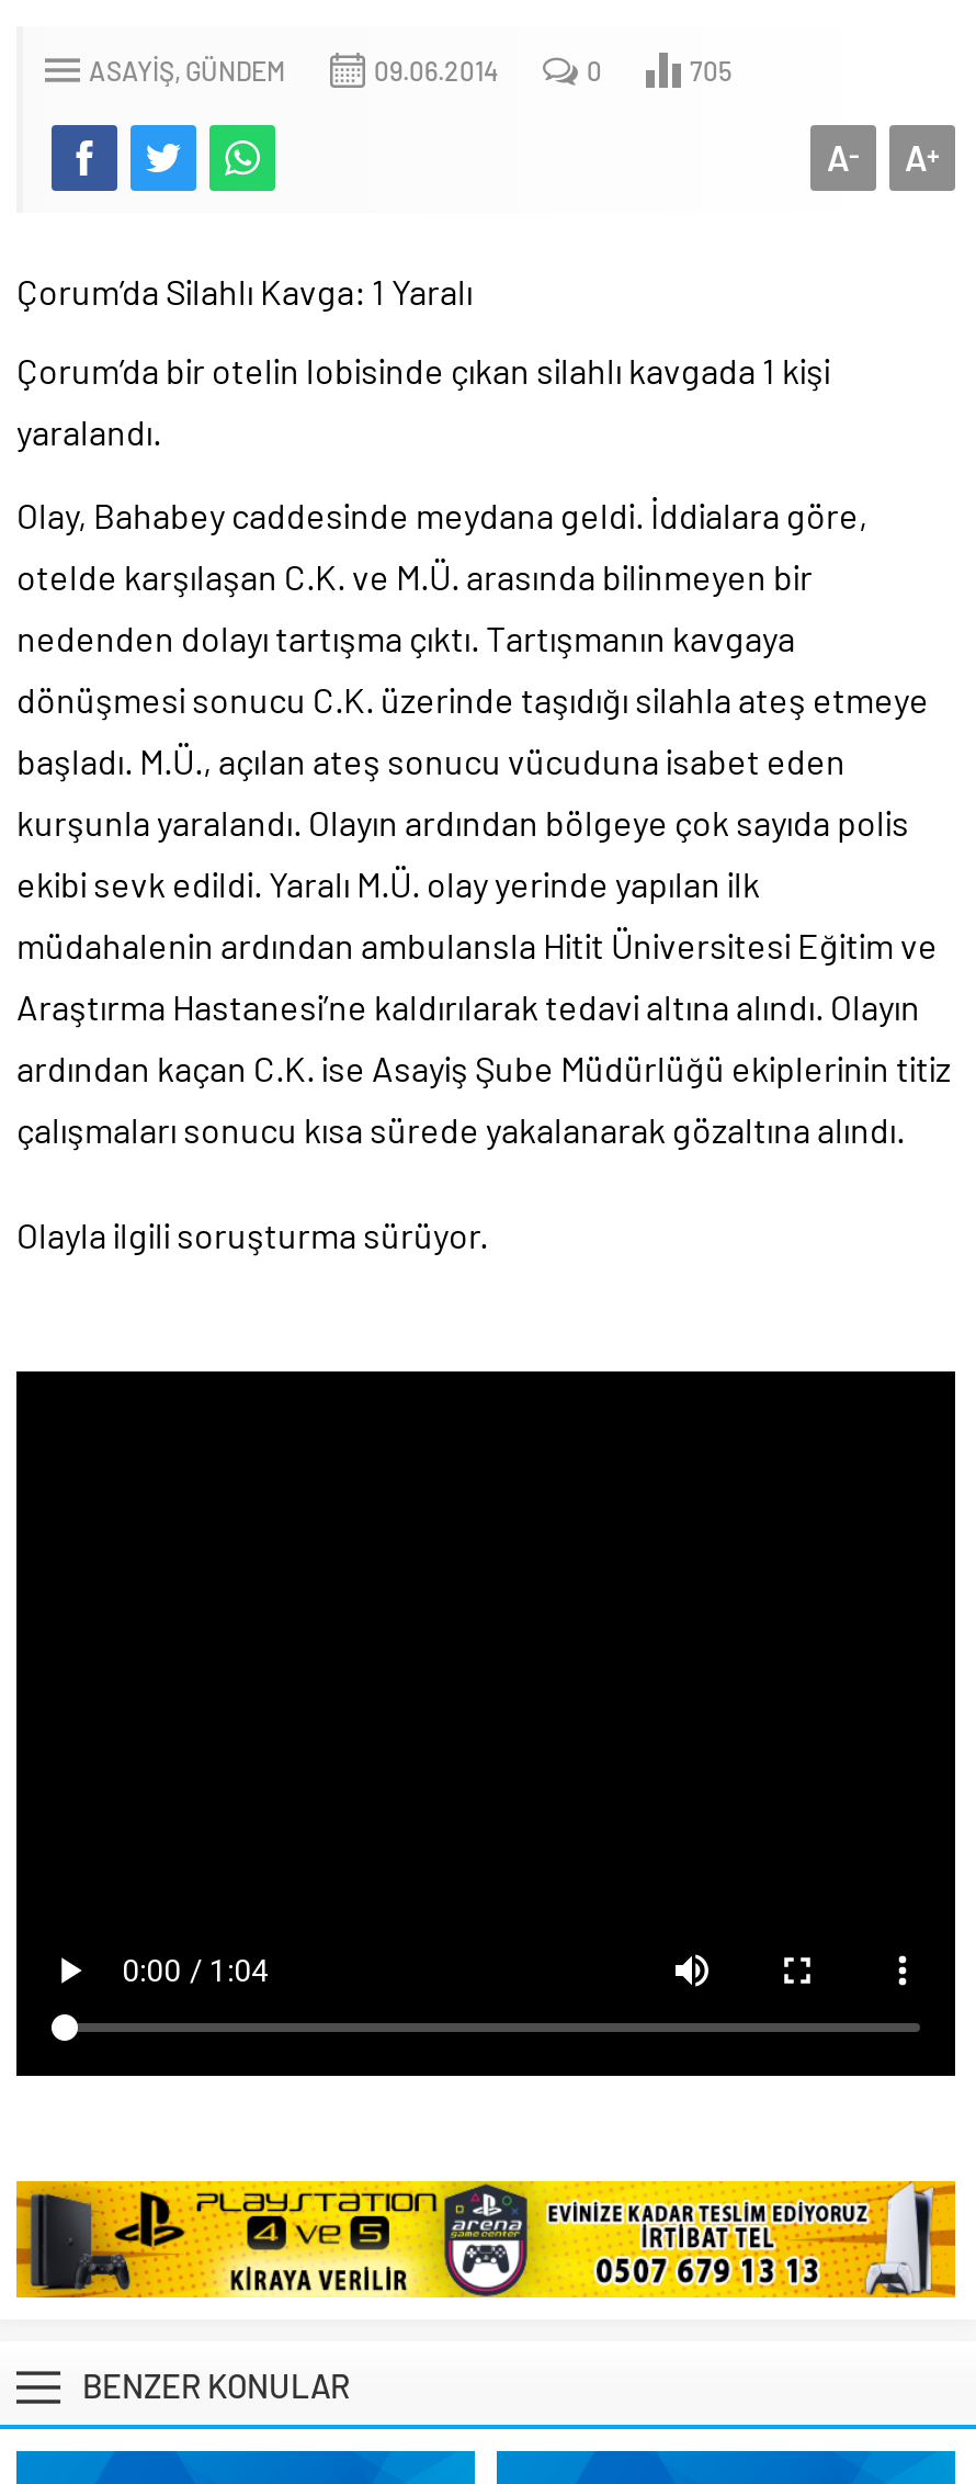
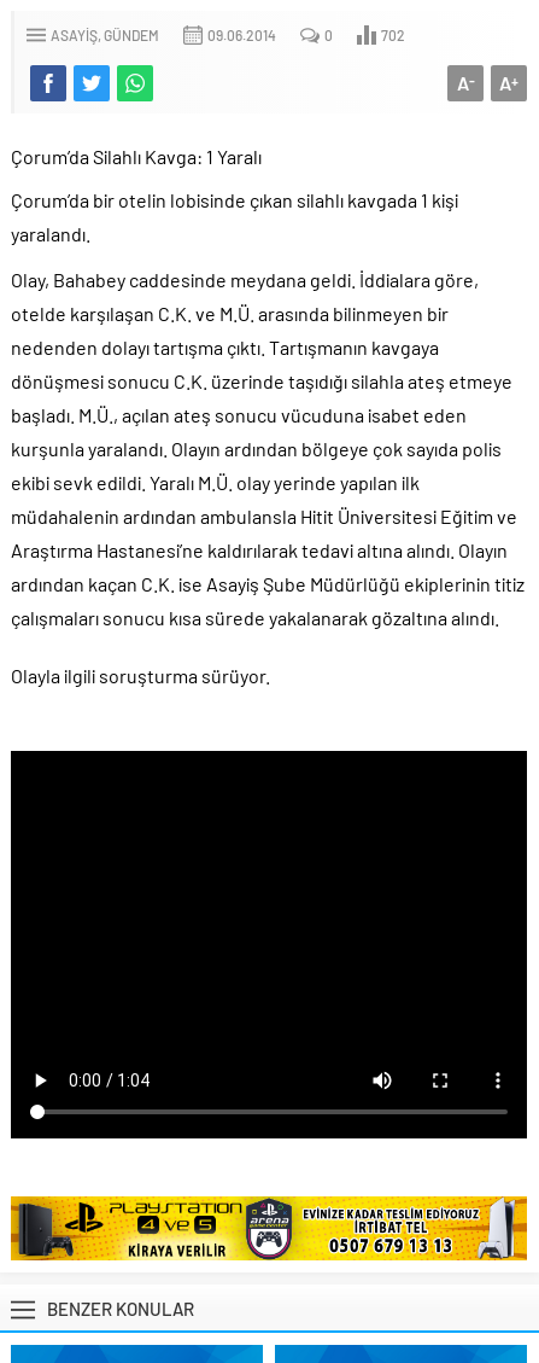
[690,54,731,85] 705 -> [381,26,405,43] 702

